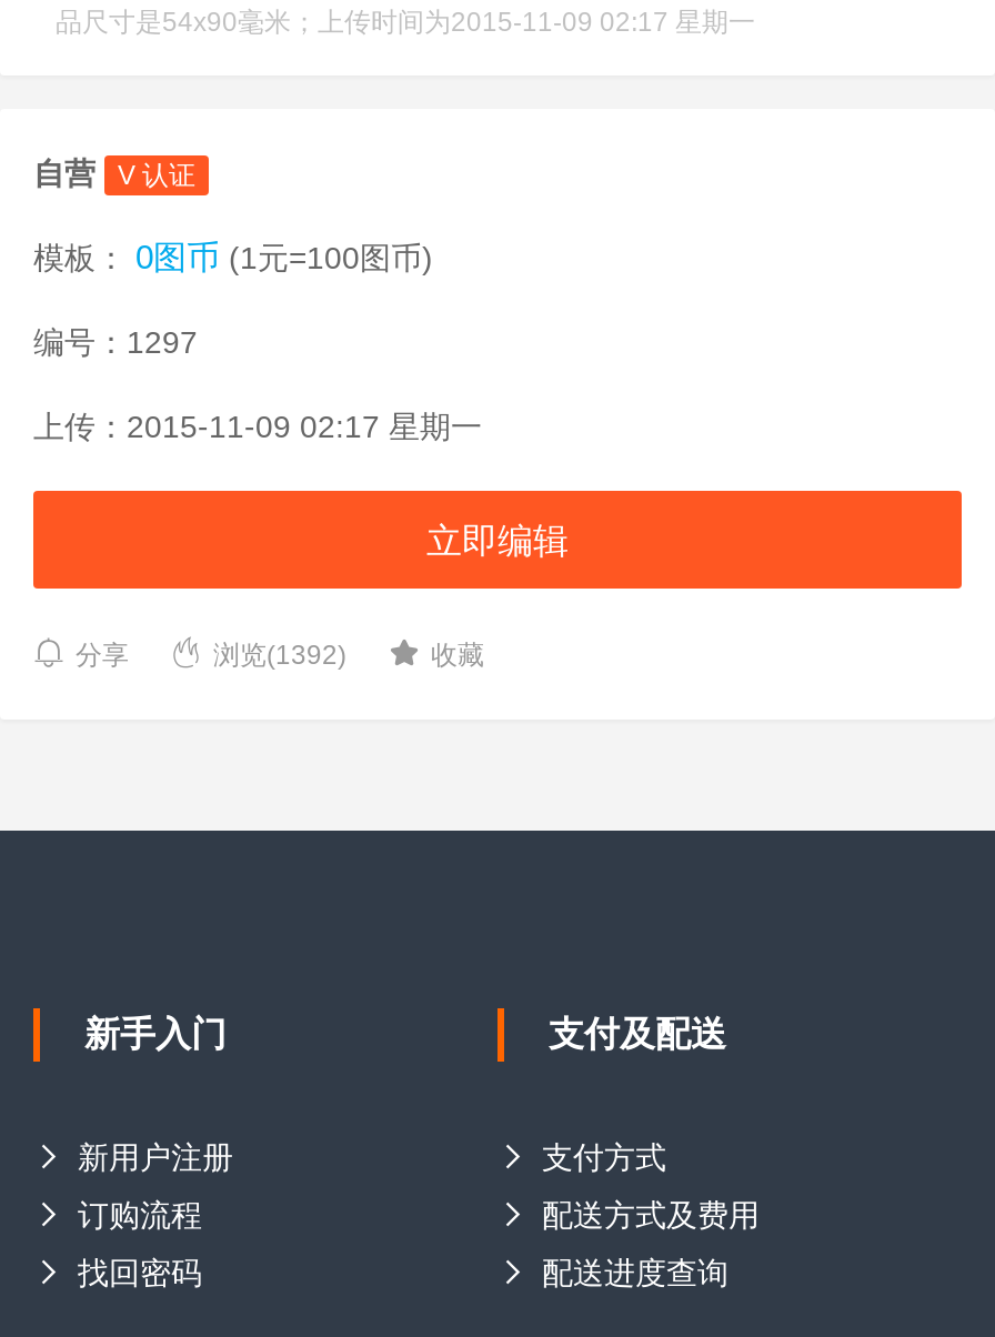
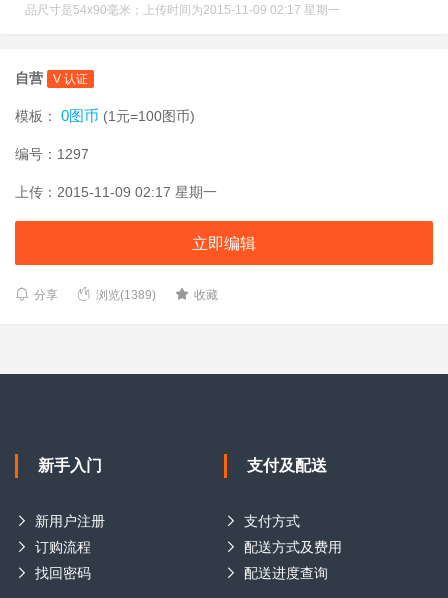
[213,640,346,671] 浏览(1392) -> [96,288,156,302] 浏览(1389)

